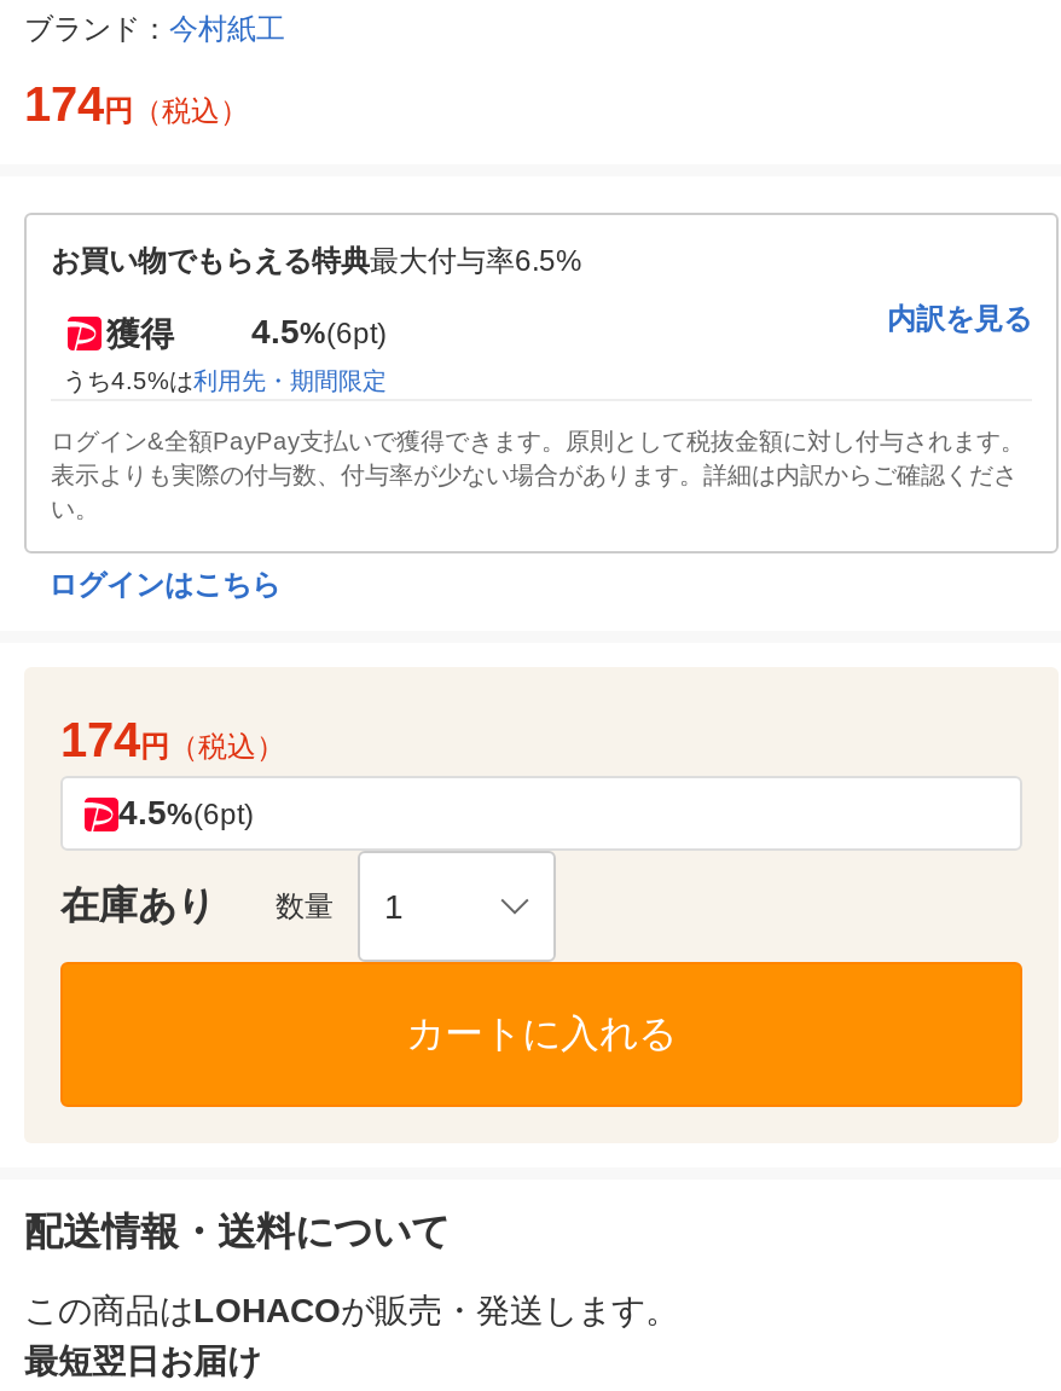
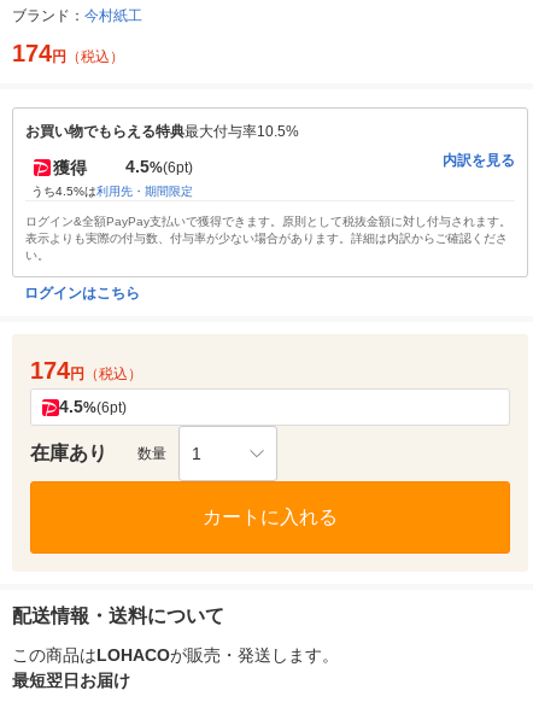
[51,245,582,279] お買い物でもらえる特典最大付与率6.5% -> [25,123,299,140] お買い物でもらえる特典最大付与率10.5%

